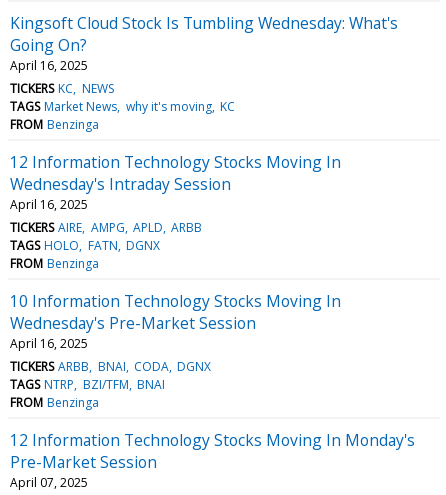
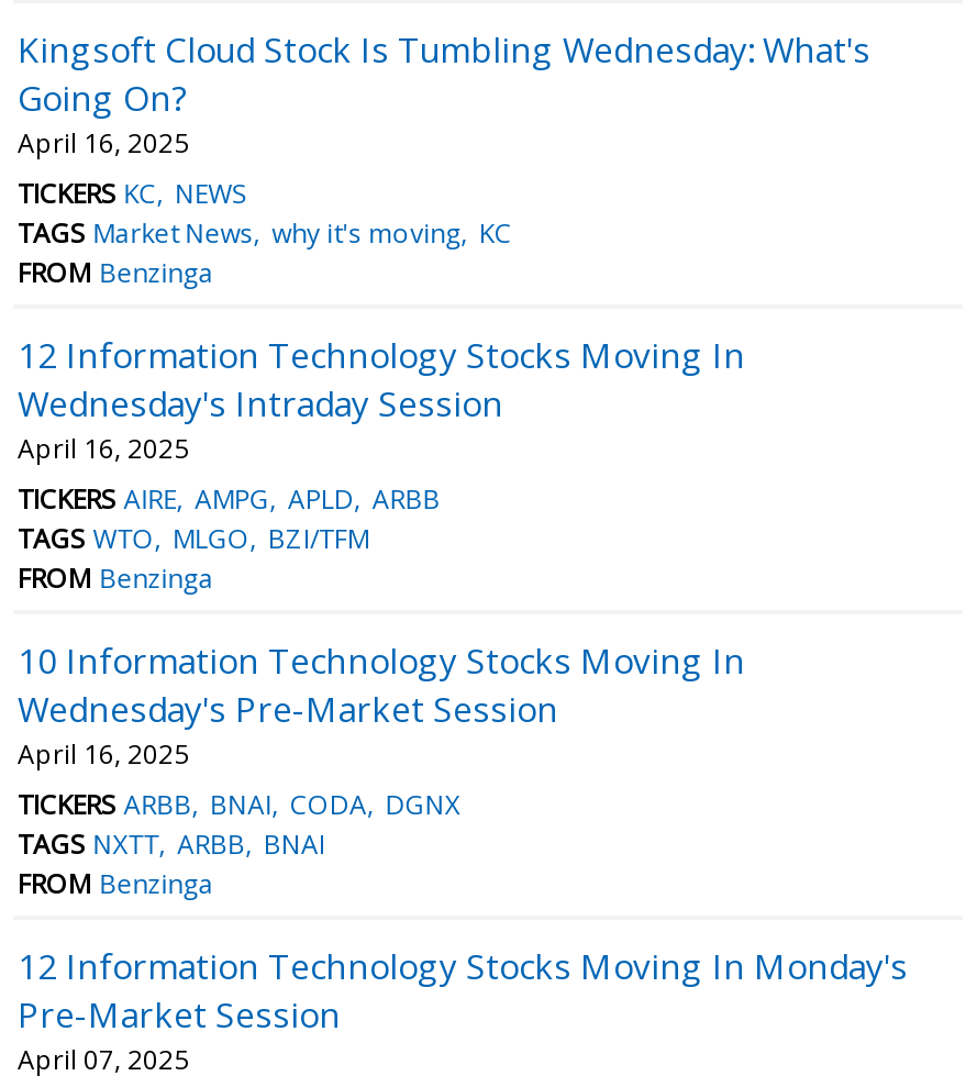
[10,237,160,254] TAGS HOLO FATN DGNX -> [18,520,369,557] TAGS WTO MLGO BZI/TFM
[10,376,165,393] TAGS NTRP BZI/TFM BNAI -> [18,825,325,863] TAGS NXTT ARBB BNAI

